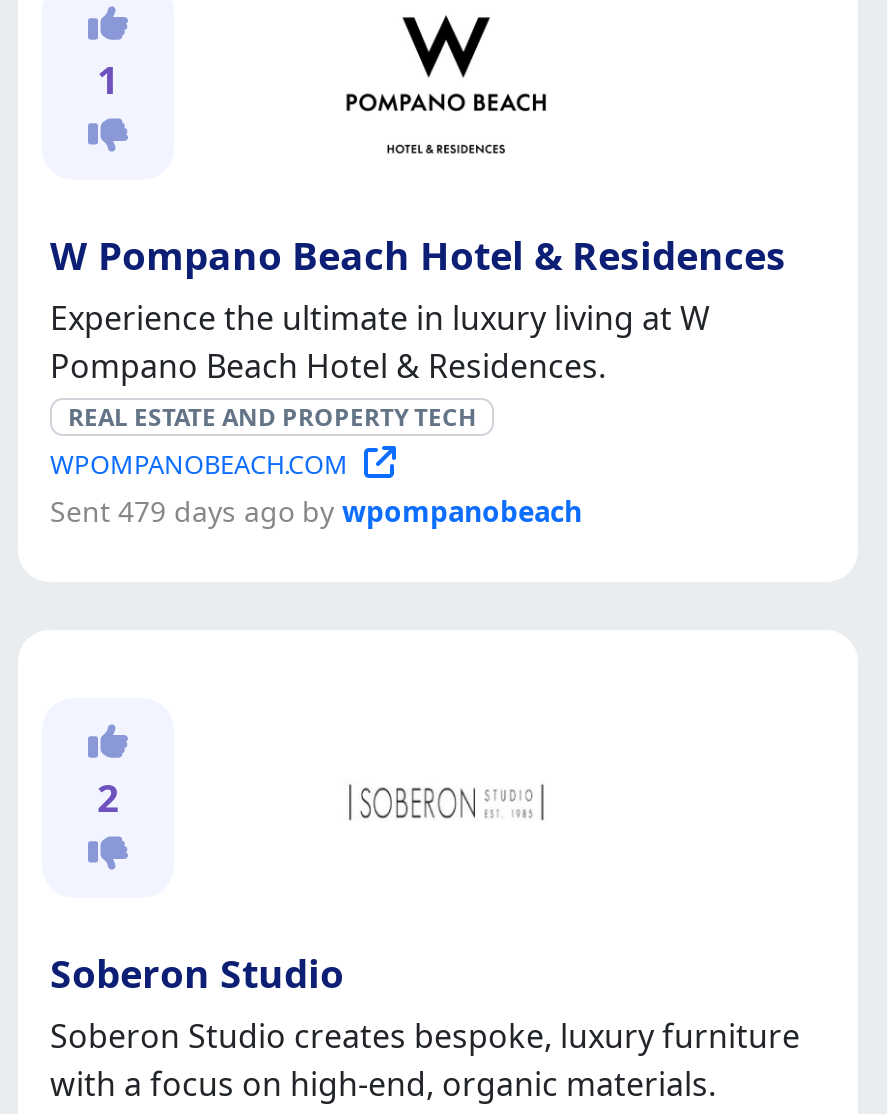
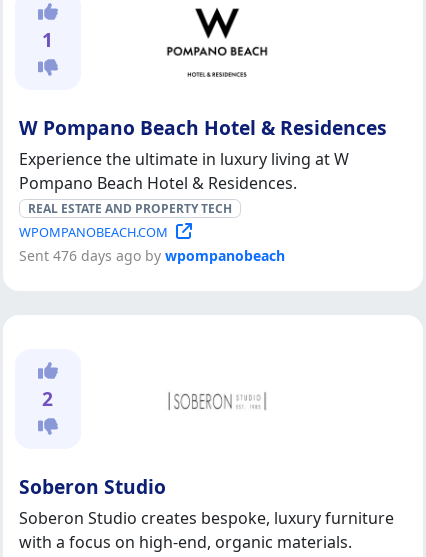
[50,491,582,529] Sent 479 days ago by wpompanobeach -> [19,246,285,265] Sent 476 days ago by wpompanobeach

